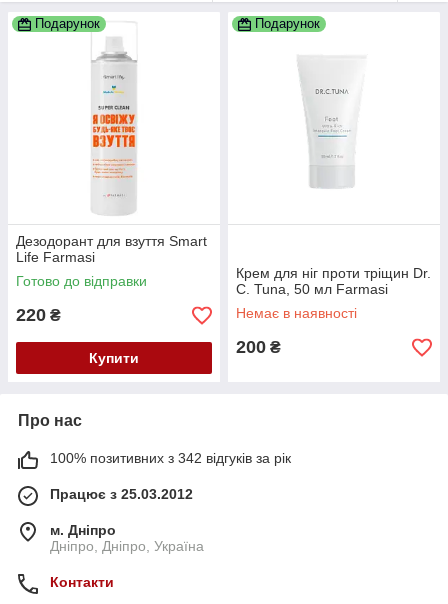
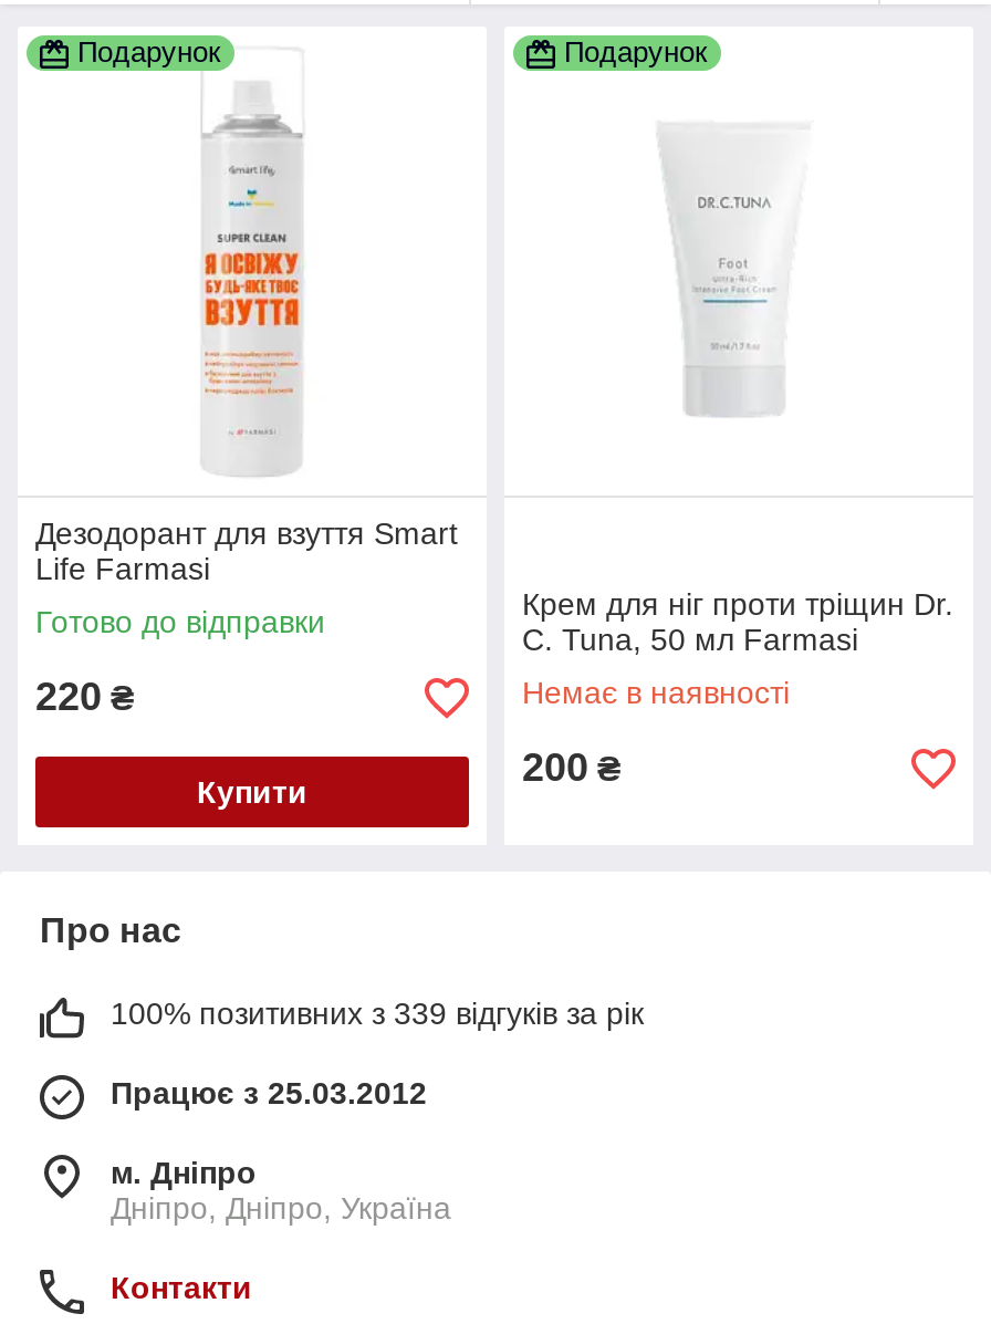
[50,450,291,466] 100% позитивних з 342 відгуків за рік -> [111,995,644,1031] 100% позитивних з 339 відгуків за рік

